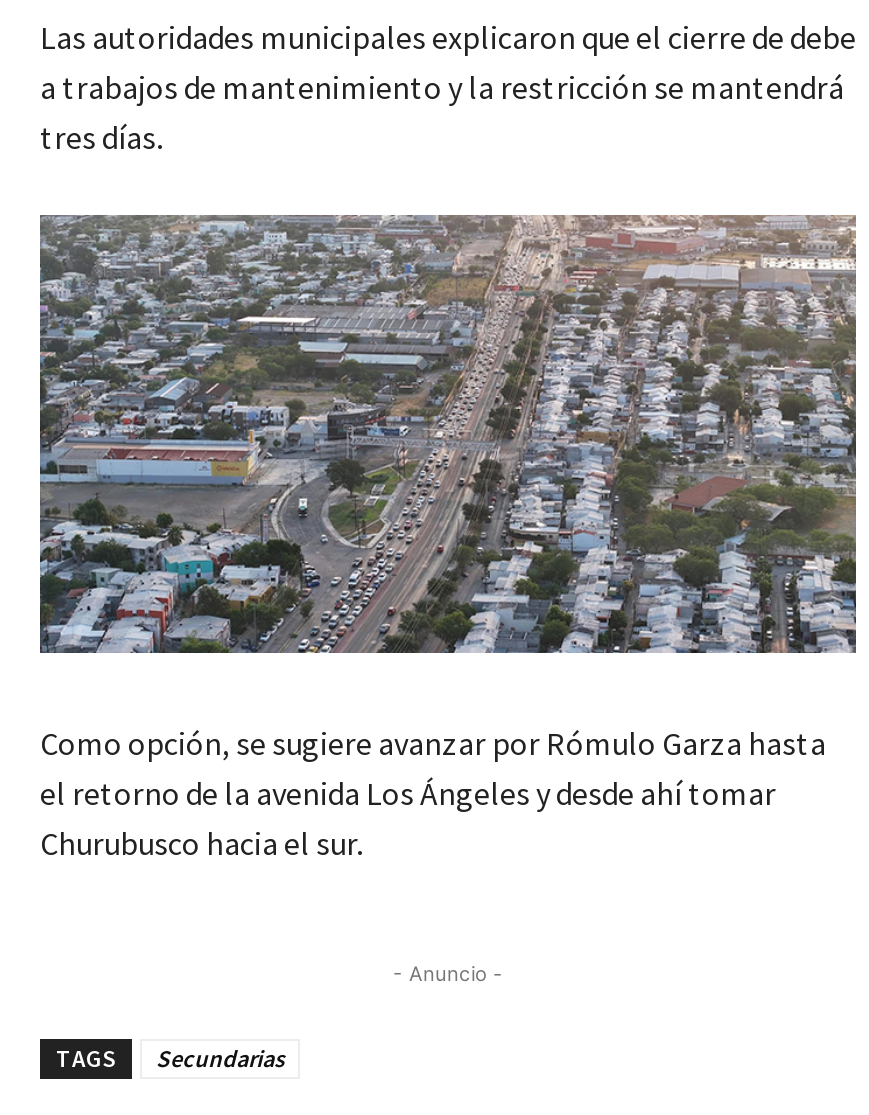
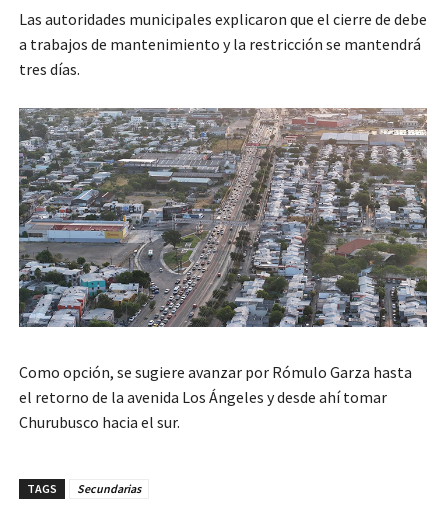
[393,960,503,984] - Anuncio - -> none

